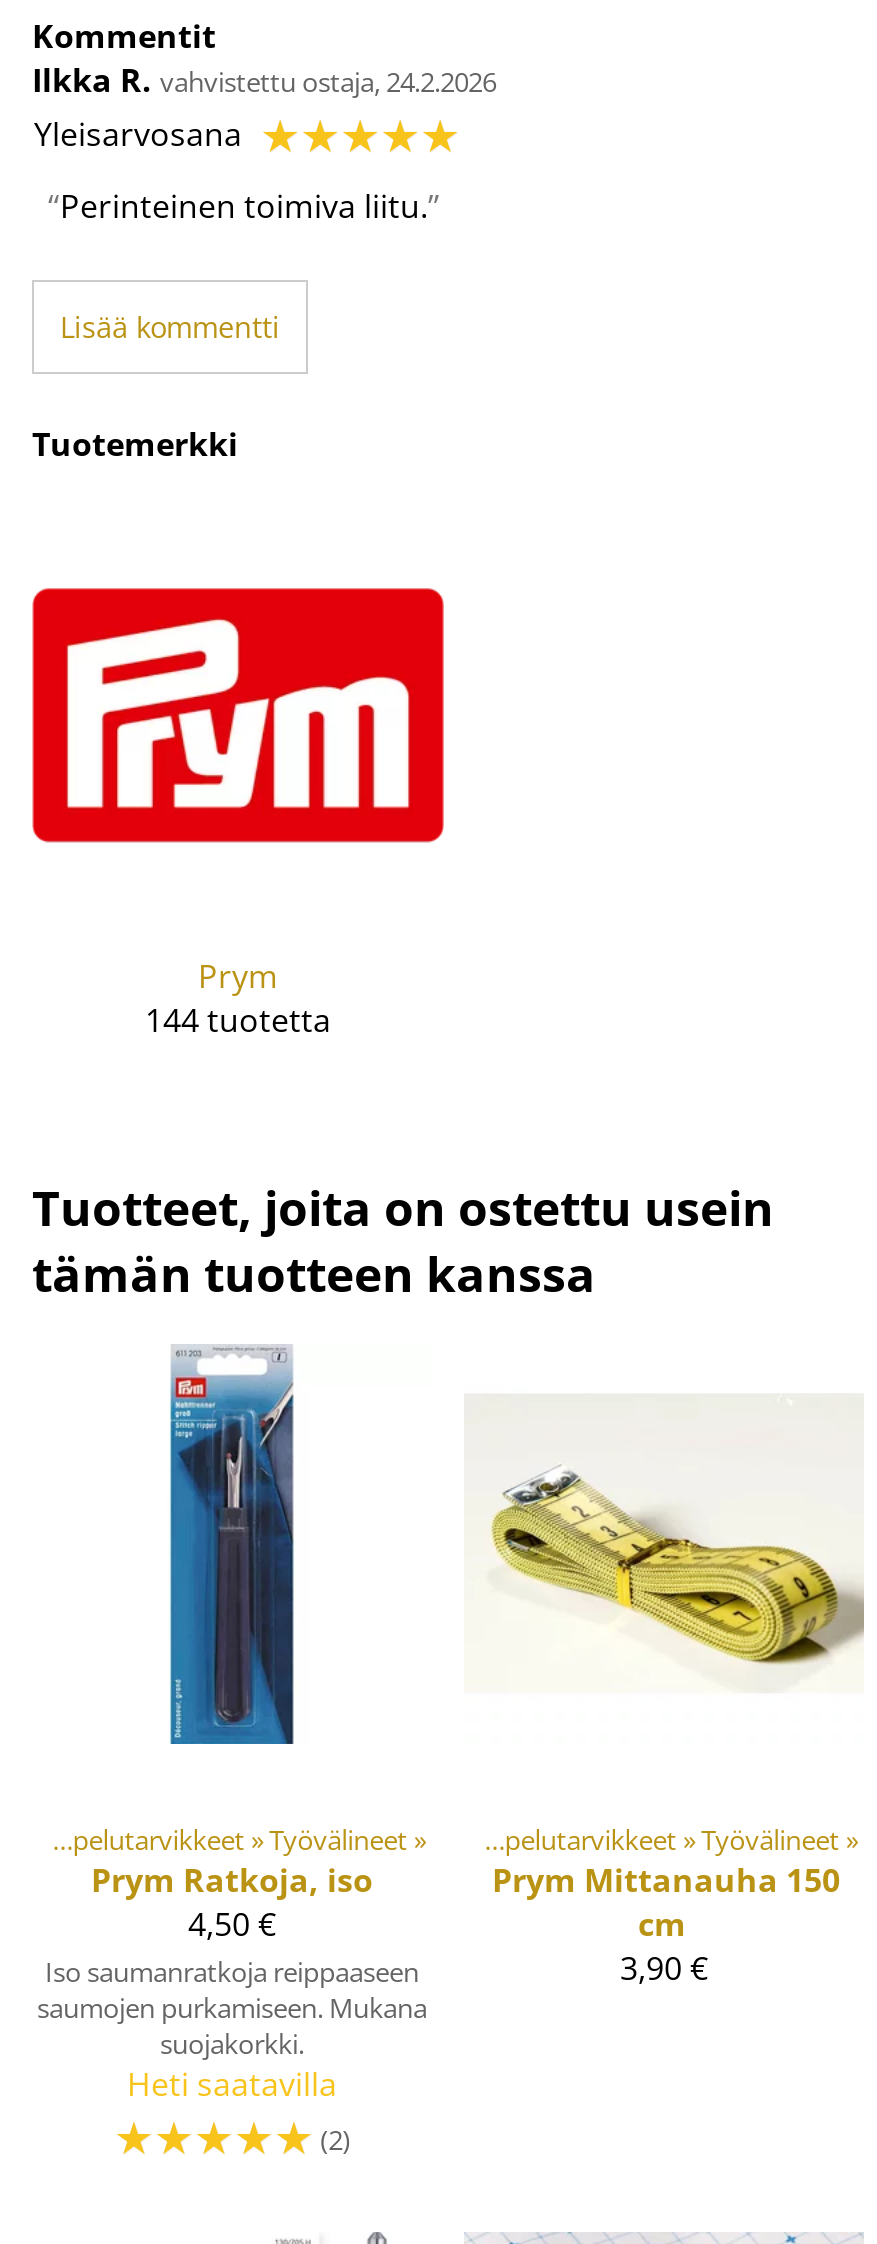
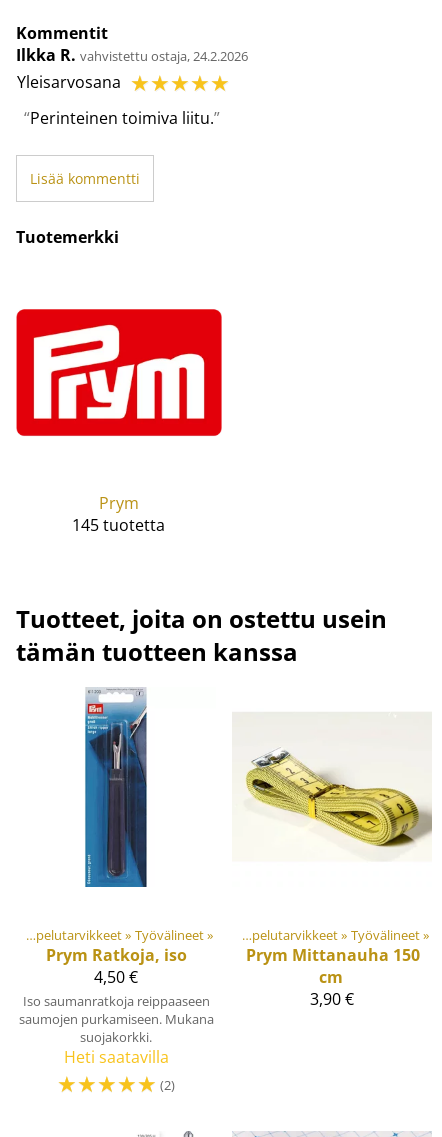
[145,997,331,1041] 144 tuotetta -> [72,513,165,535] 145 tuotetta

